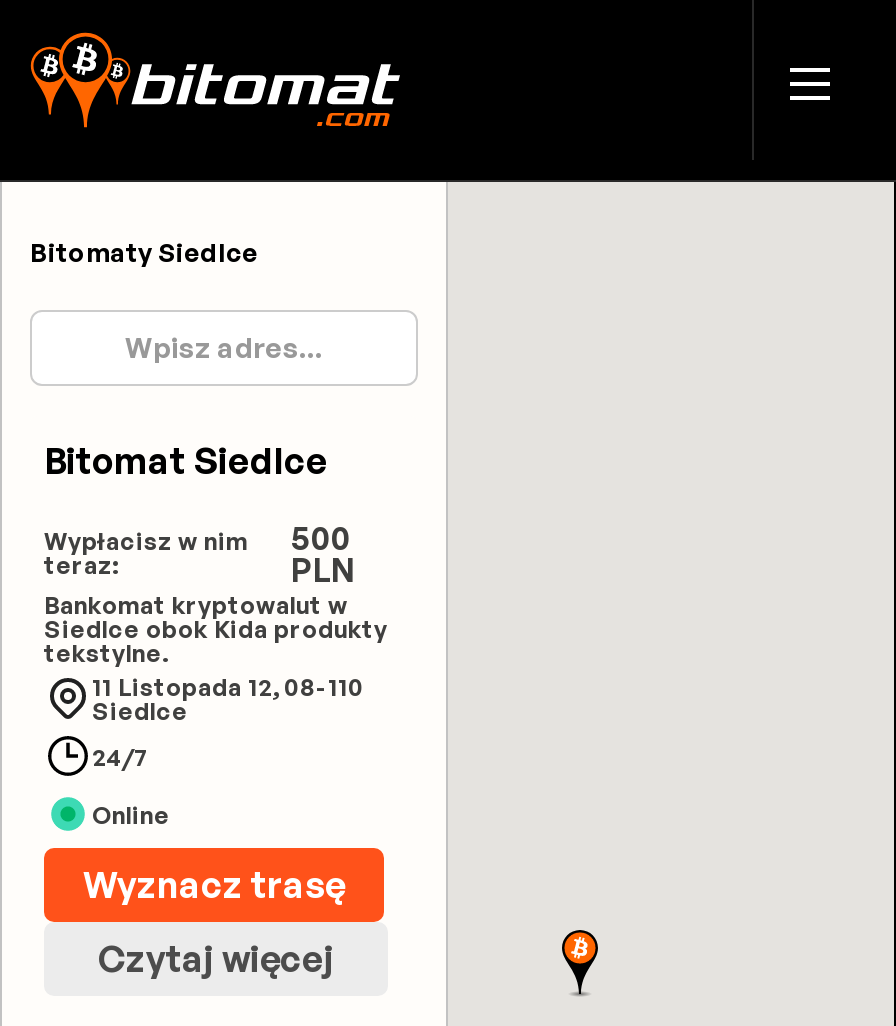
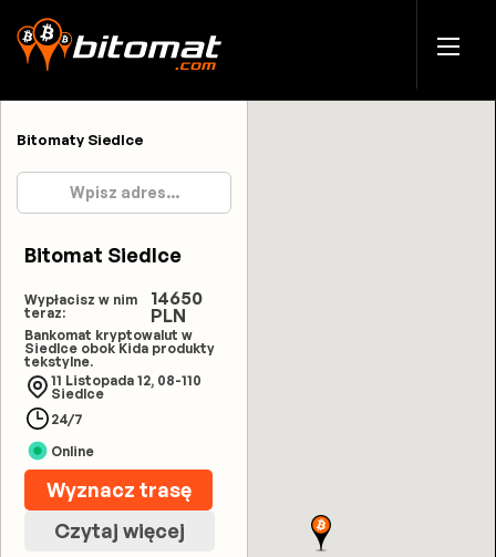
[44,518,351,558] Wypłacisz w nim 500 -> [24,287,203,309] Wypłacisz w nim 14650

